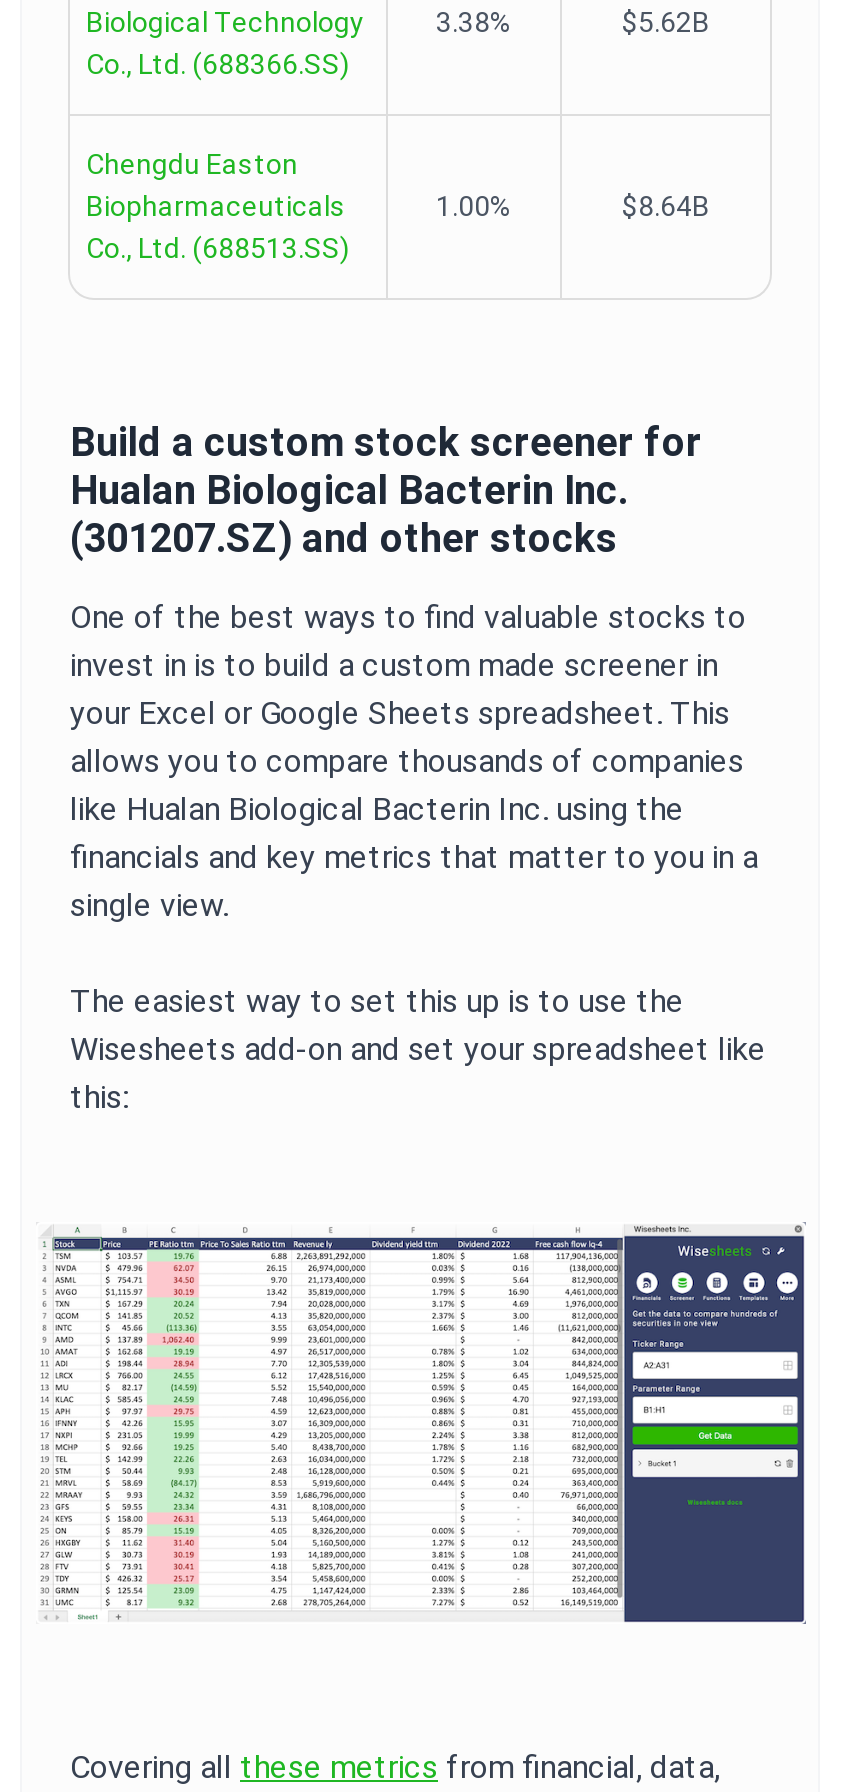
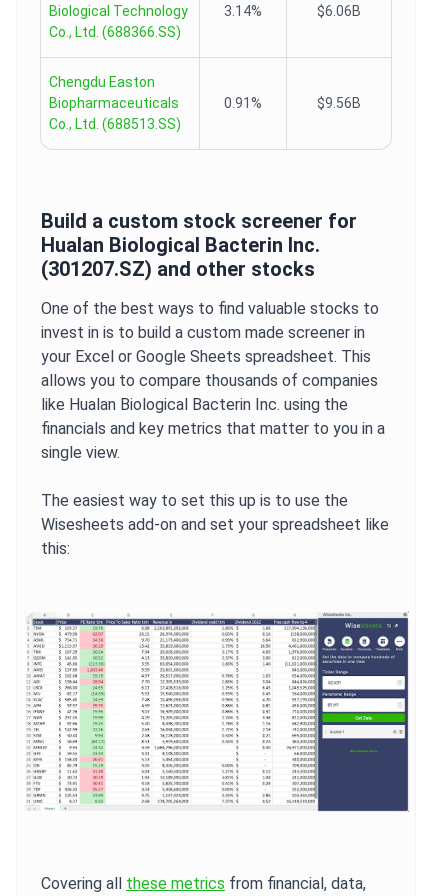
[436,6,710,38] 3.38% | $5.62B -> [224,3,361,19] 3.14% | $6.06B
[436,190,710,222] 1.00% | $8.64B -> [224,95,361,111] 0.91% | $9.56B

